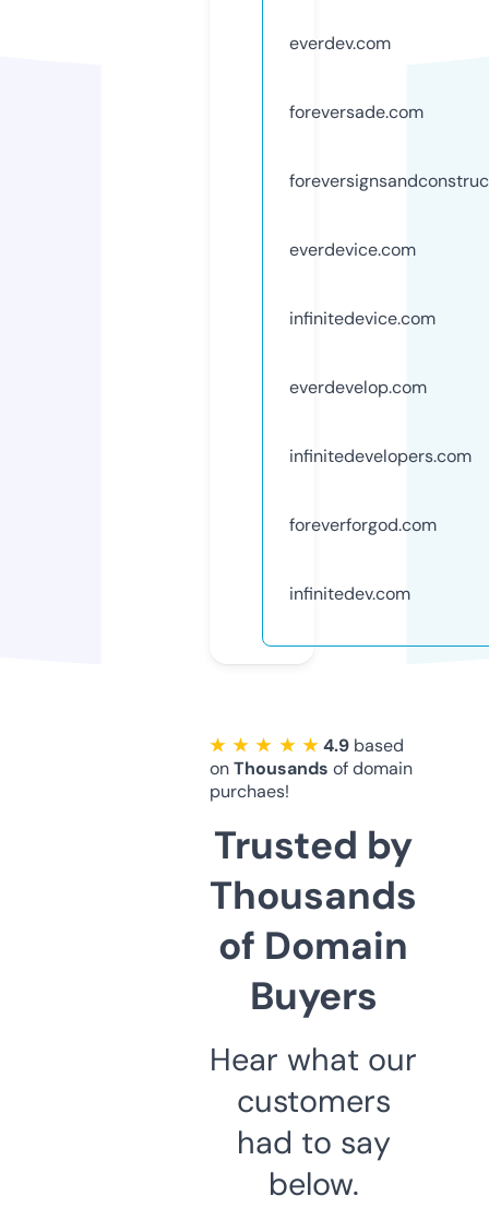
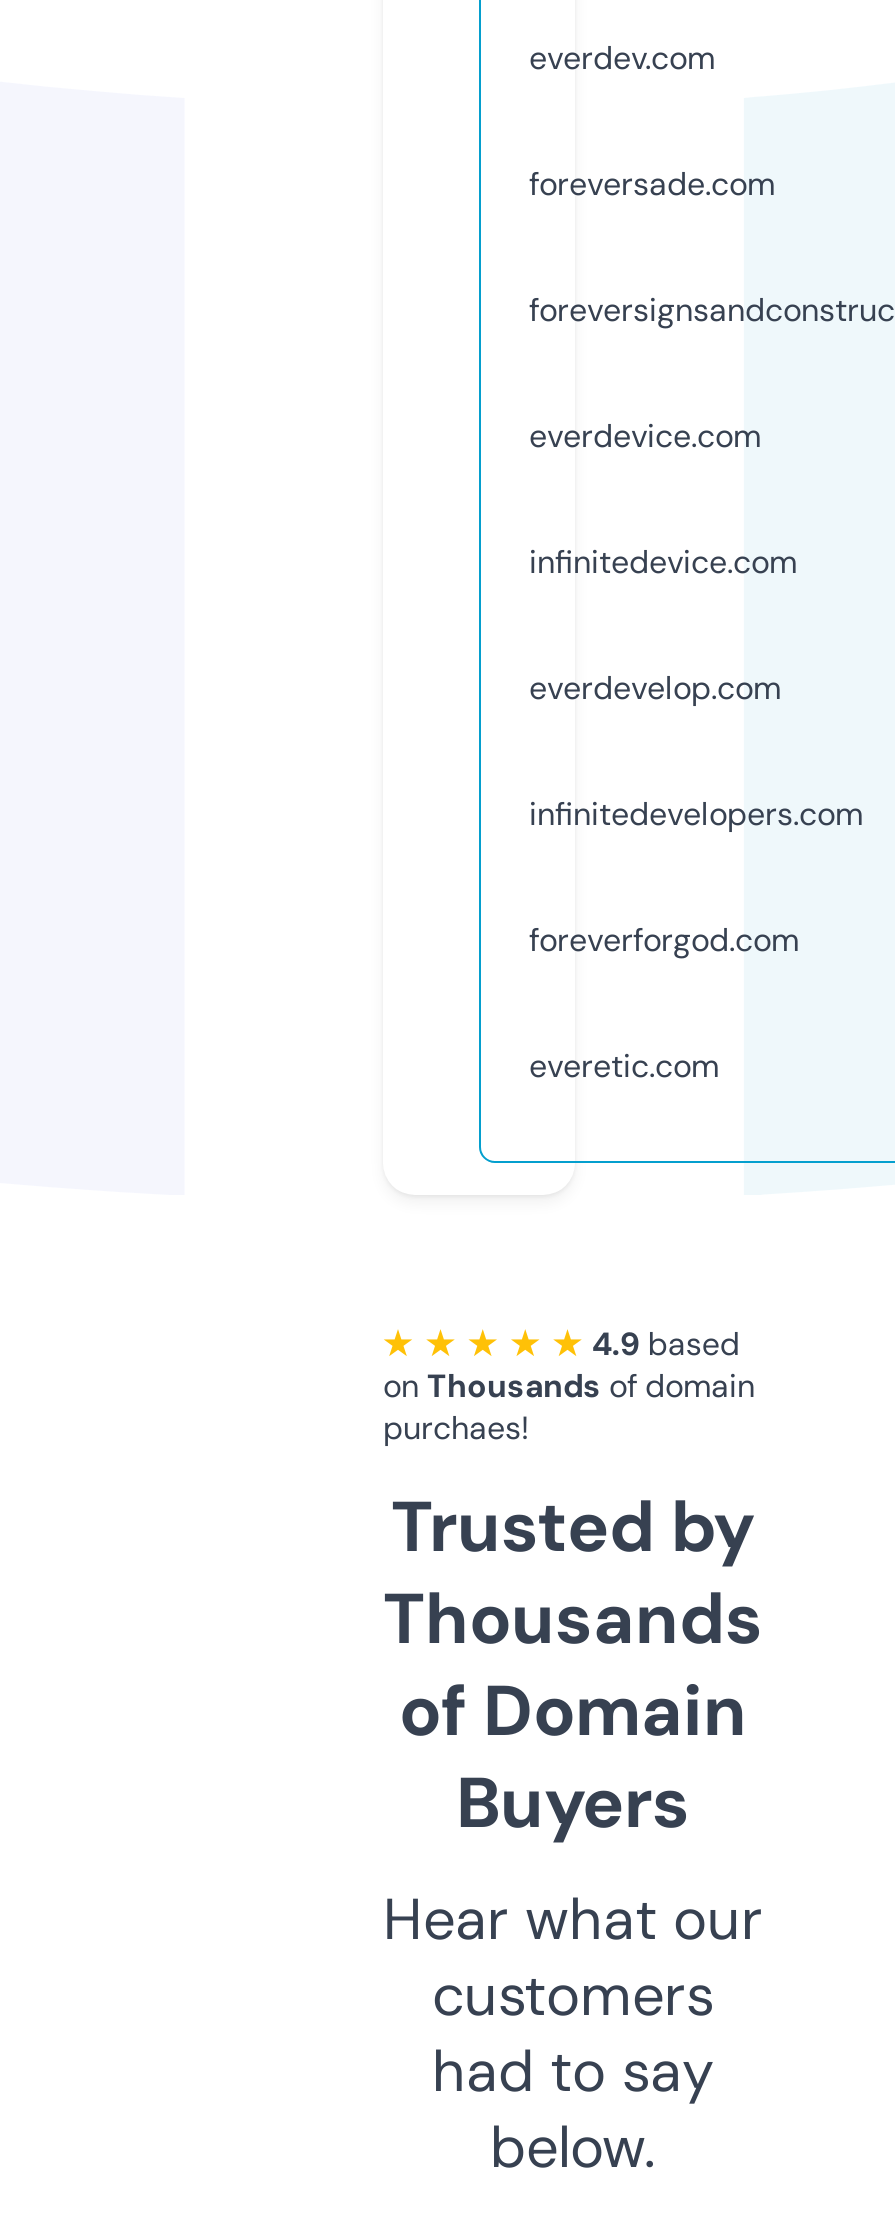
[289,582,410,605] infinitedev.com -> [529,1045,719,1087] everetic.com

